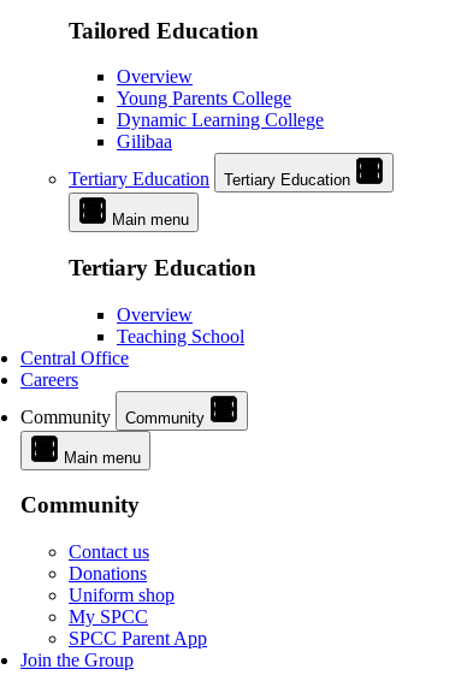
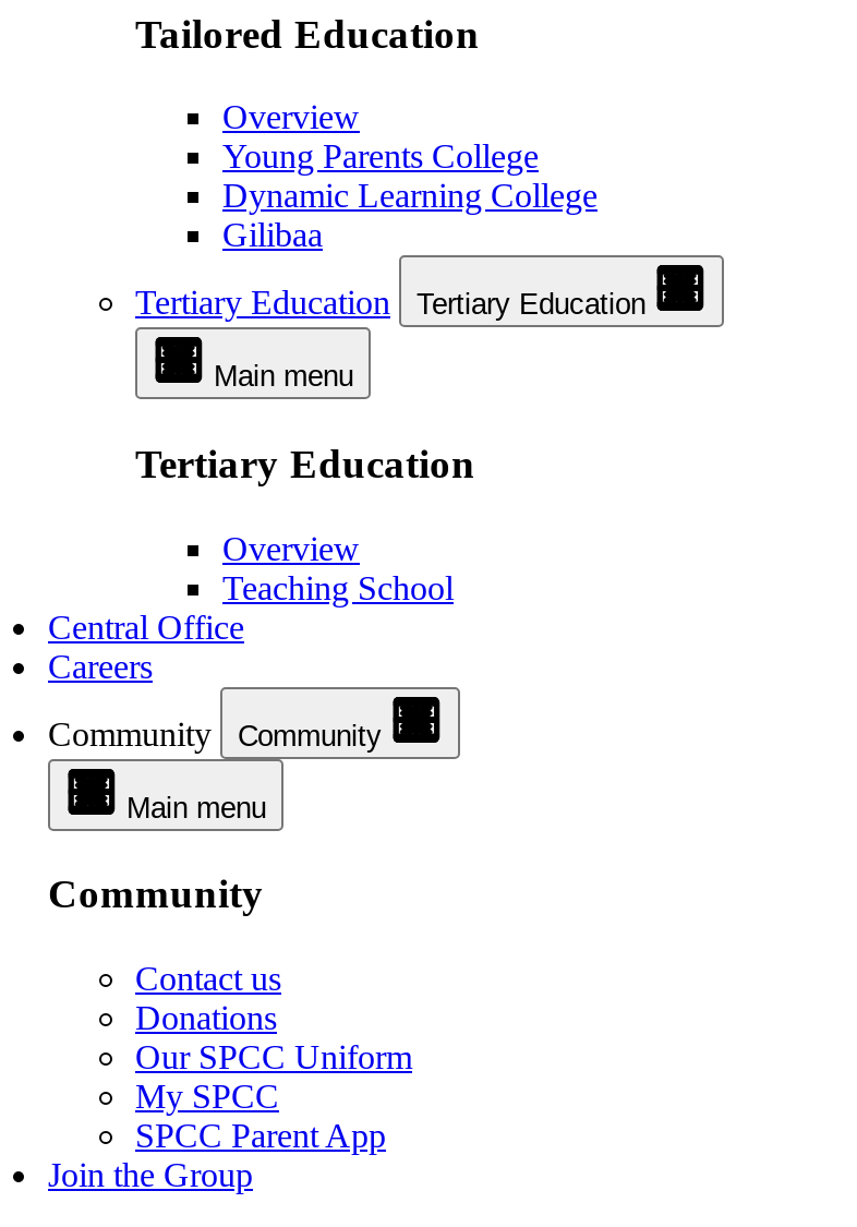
[69,585,175,605] Uniform shop -> [135,1039,412,1076] Our SPCC Uniform

